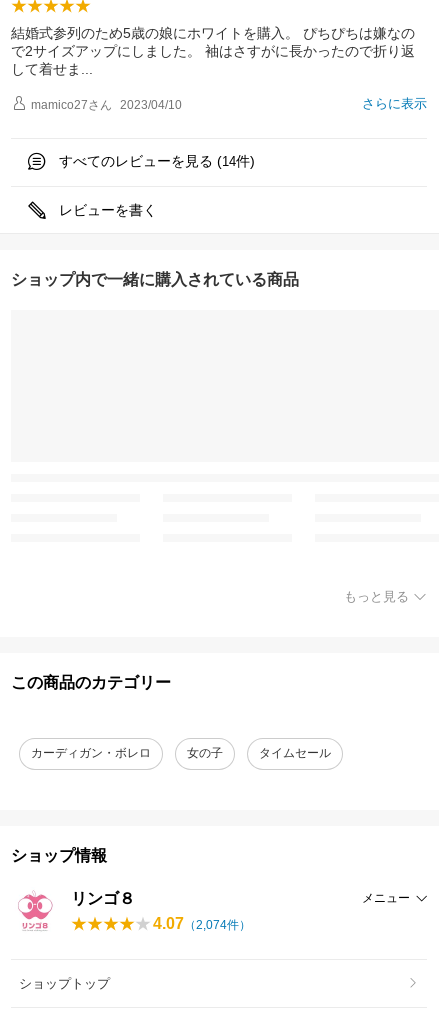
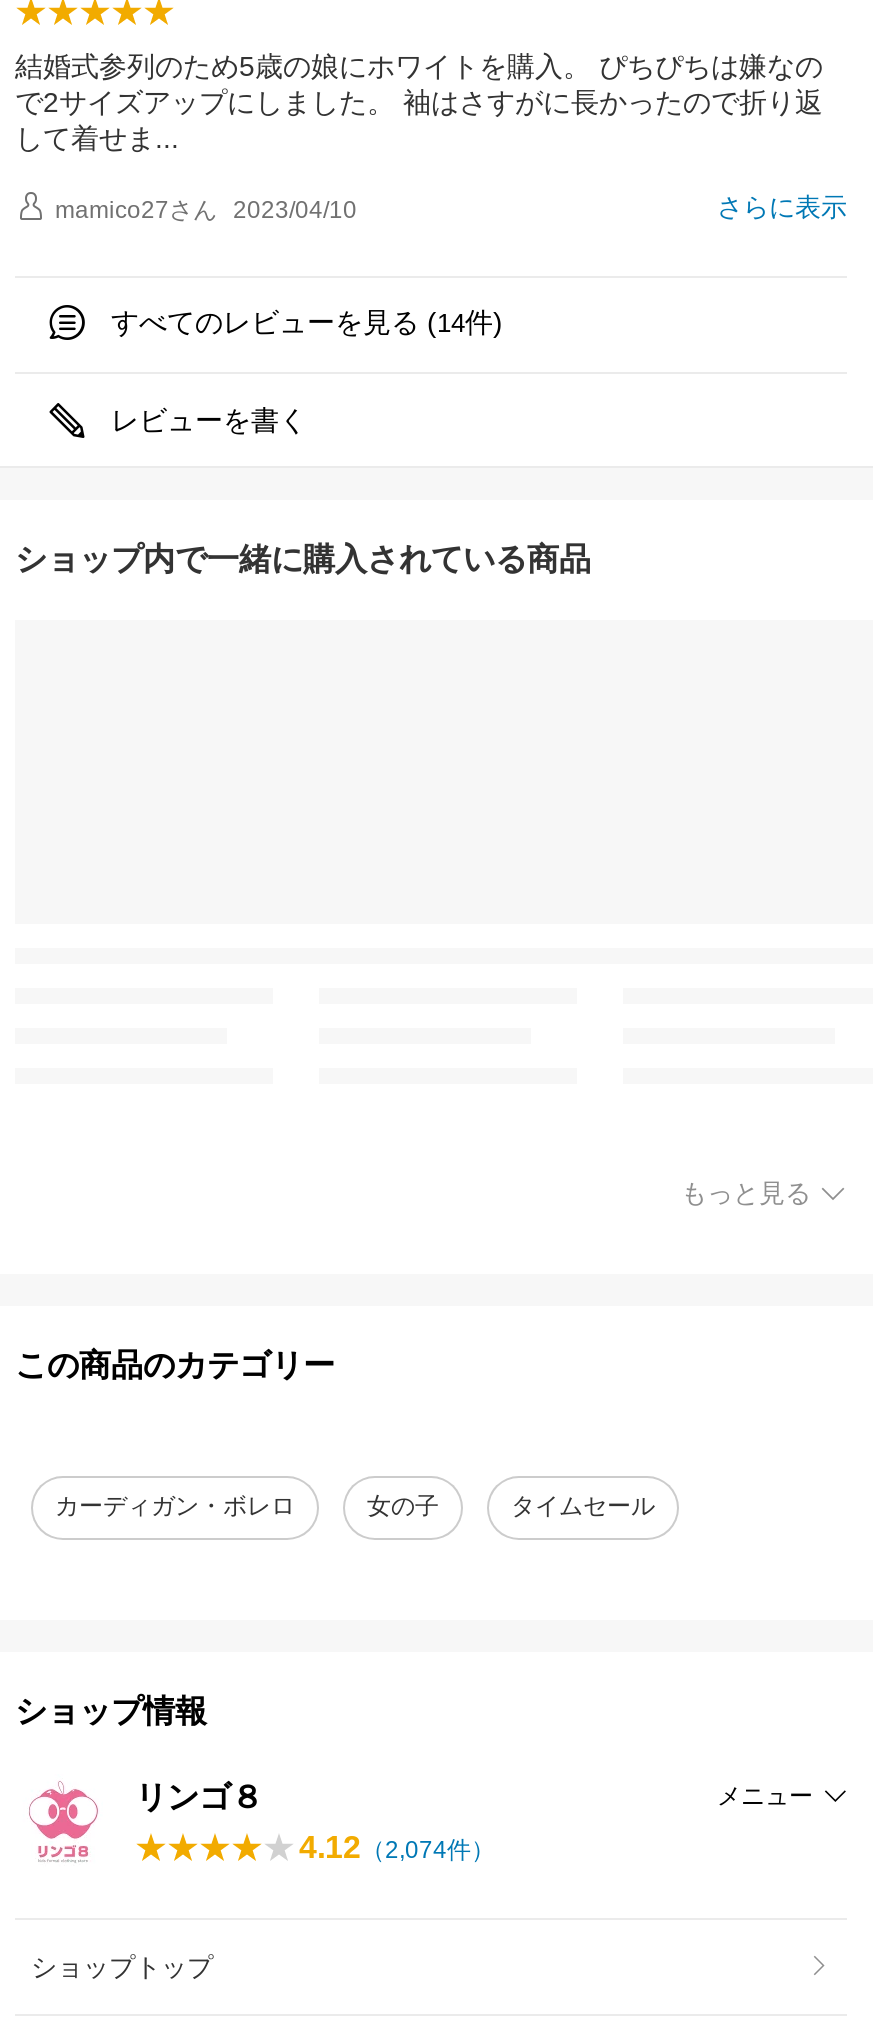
[153,915,251,932] 4.07（2,074件） -> [299,1830,495,1864] 4.12（2,074件）

